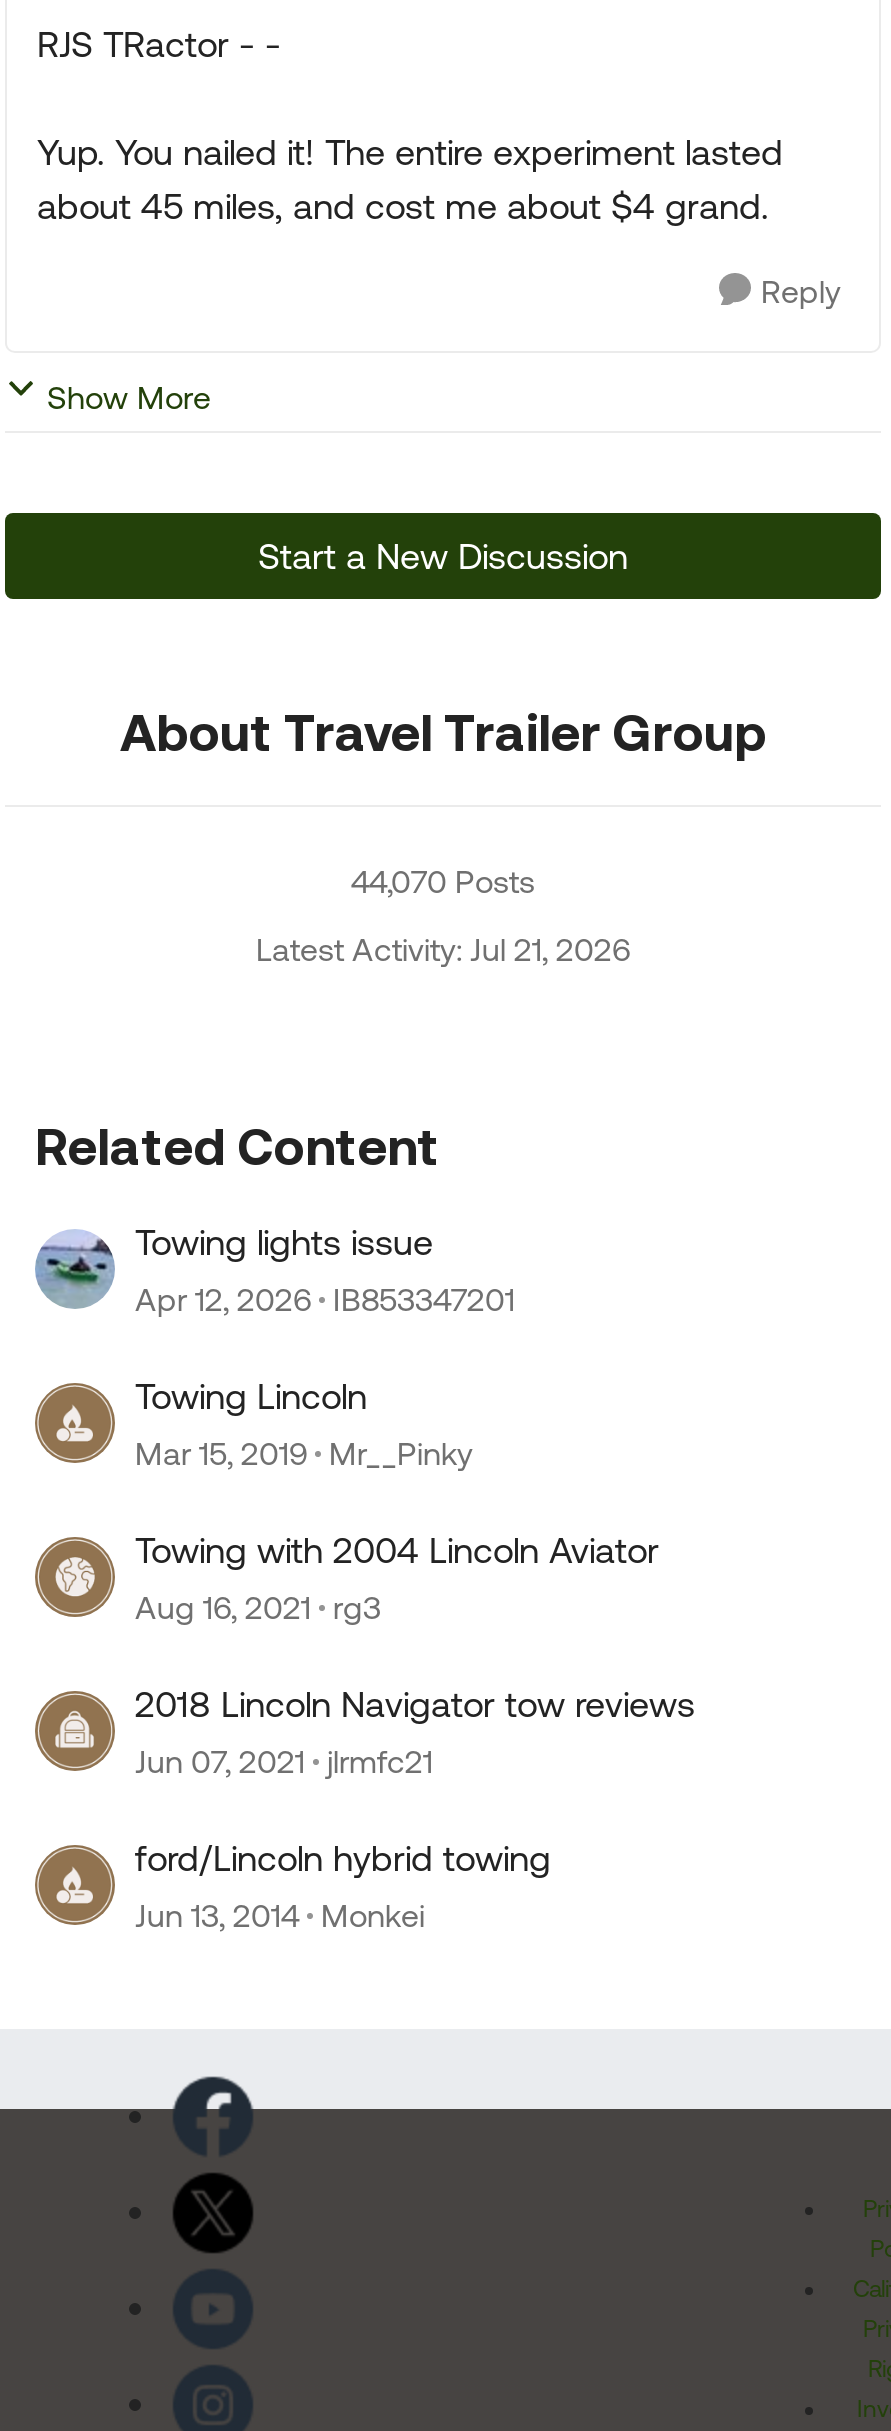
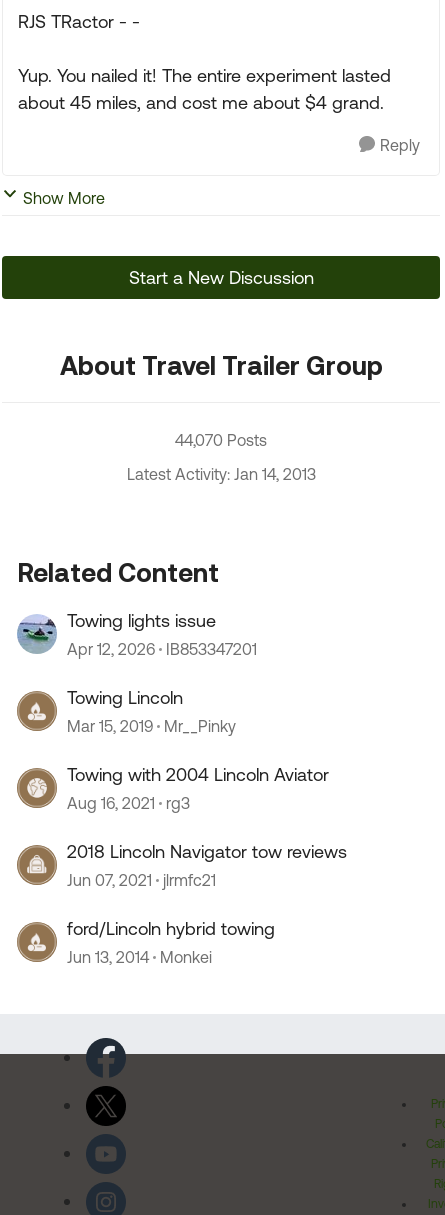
[256,931,630,967] Latest Activity: Jul 21, 2026 -> [126,465,315,483] Latest Activity: Jan 14, 2013

